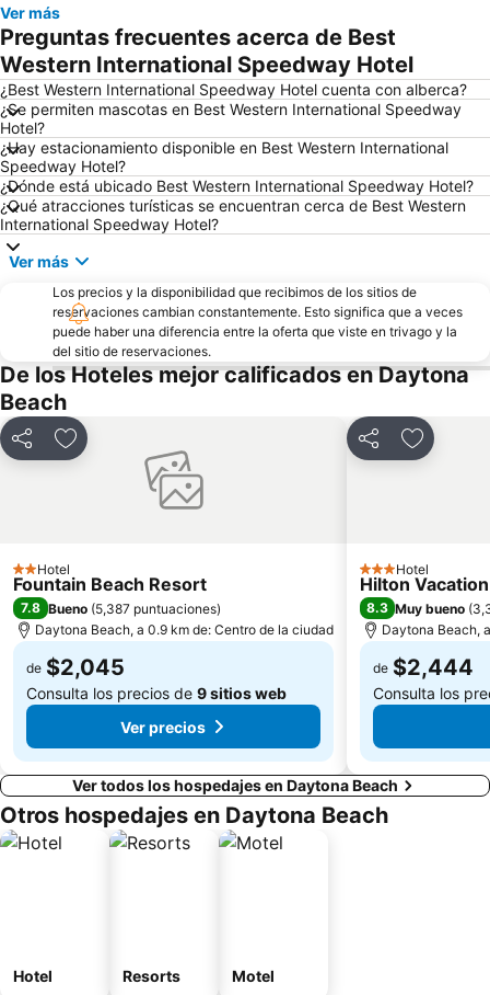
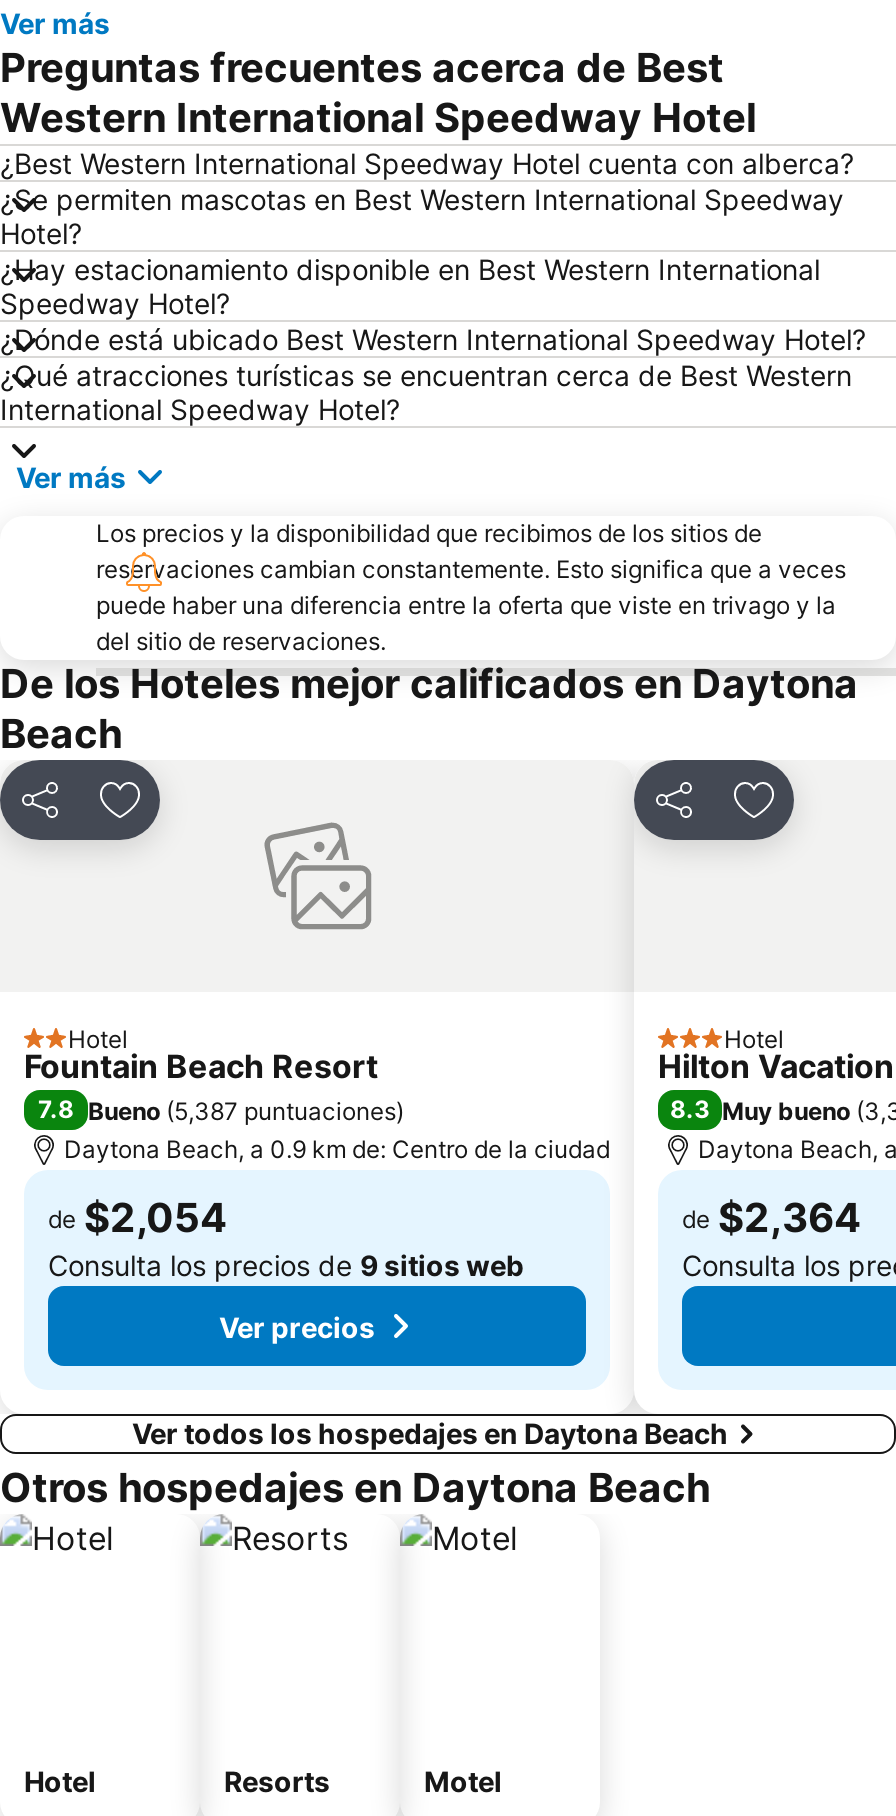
[26,655,125,681] de $2,045 -> [48,1195,228,1243] de $2,054
[373,655,474,681] de $2,444 -> [682,1195,862,1243] de $2,364

